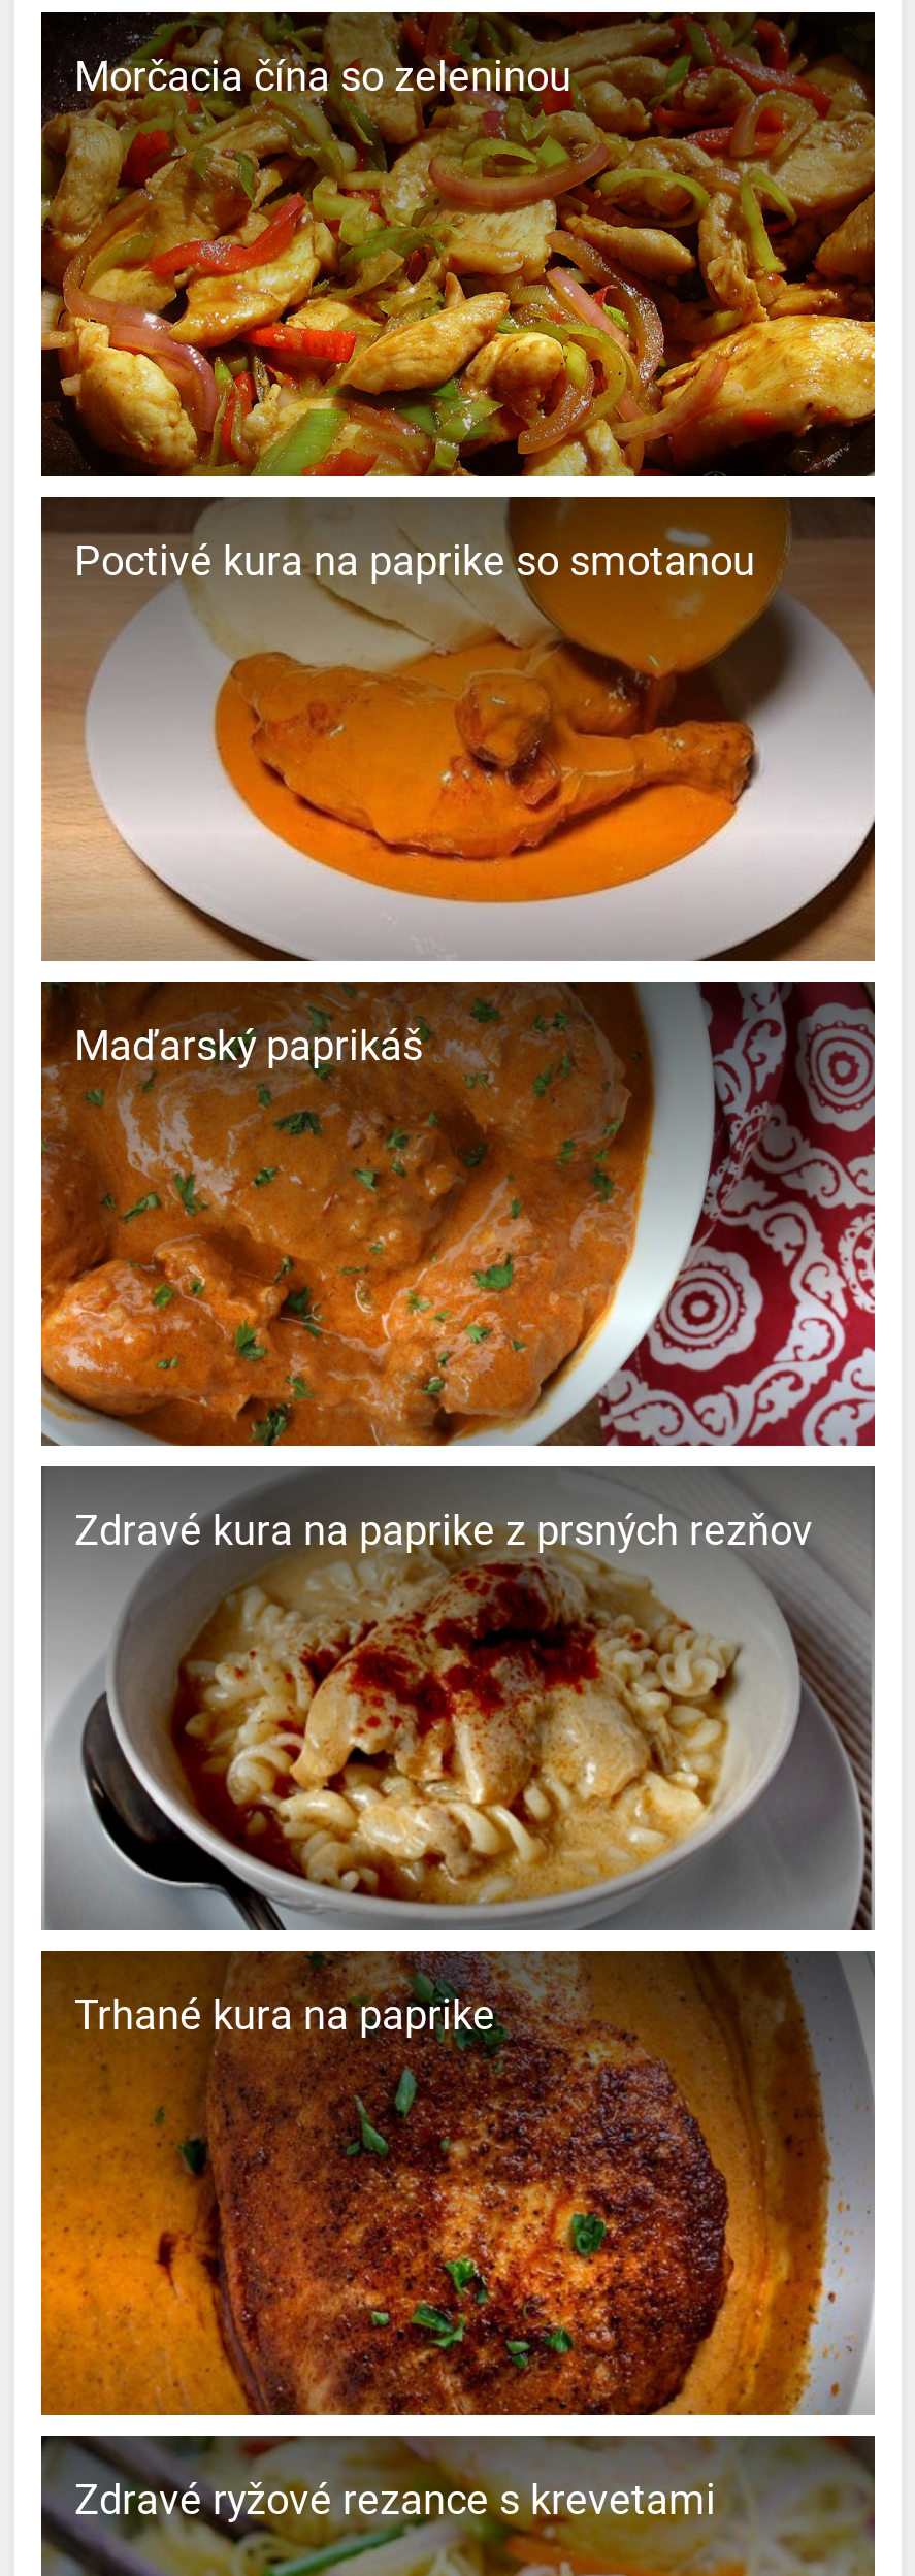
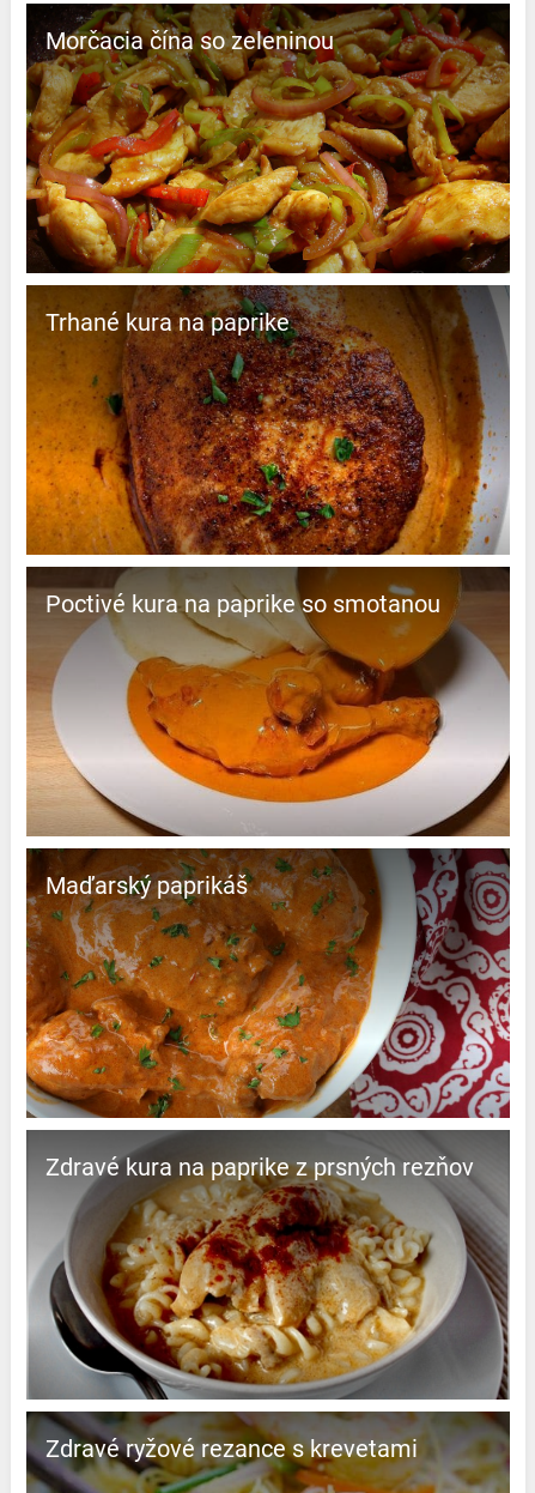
moved [99,499,877,1555] -> [60,568,511,1181]: [image] | Poctivé kura na paprike so smotanou | Maďarský paprikáš | Zdravé kura na paprike z prsných rezňov
moved [39,1951,873,2417] -> [26,285,510,556]: [image] | Trhané kura na paprike

